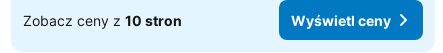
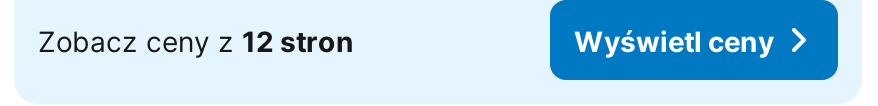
[23,11,182,28] Zobacz ceny z 10 stron -> [38,23,354,57] Zobacz ceny z 12 stron

